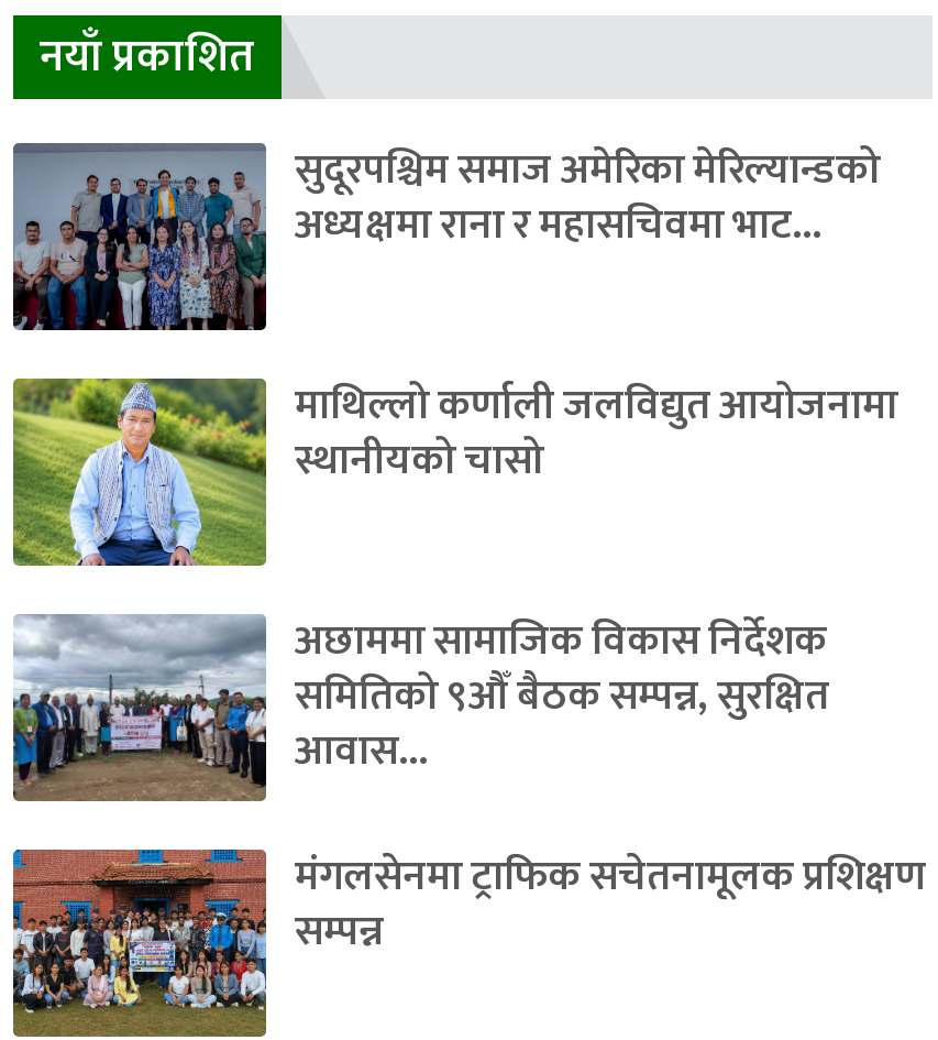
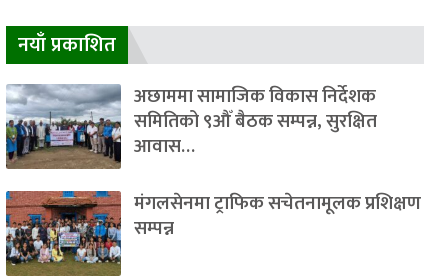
[11,136,897,495] [image] | सुदूरपश्चिम समाज अमेरिका मेरिल्यान्डको | अध्यक्षमा राना र महासचिवमा भाट… | माथिल्लो कर्णाली जलविद्युत आयोजनामा | स्थानीयको चासो -> none
[11,376,266,568] [image] -> none

